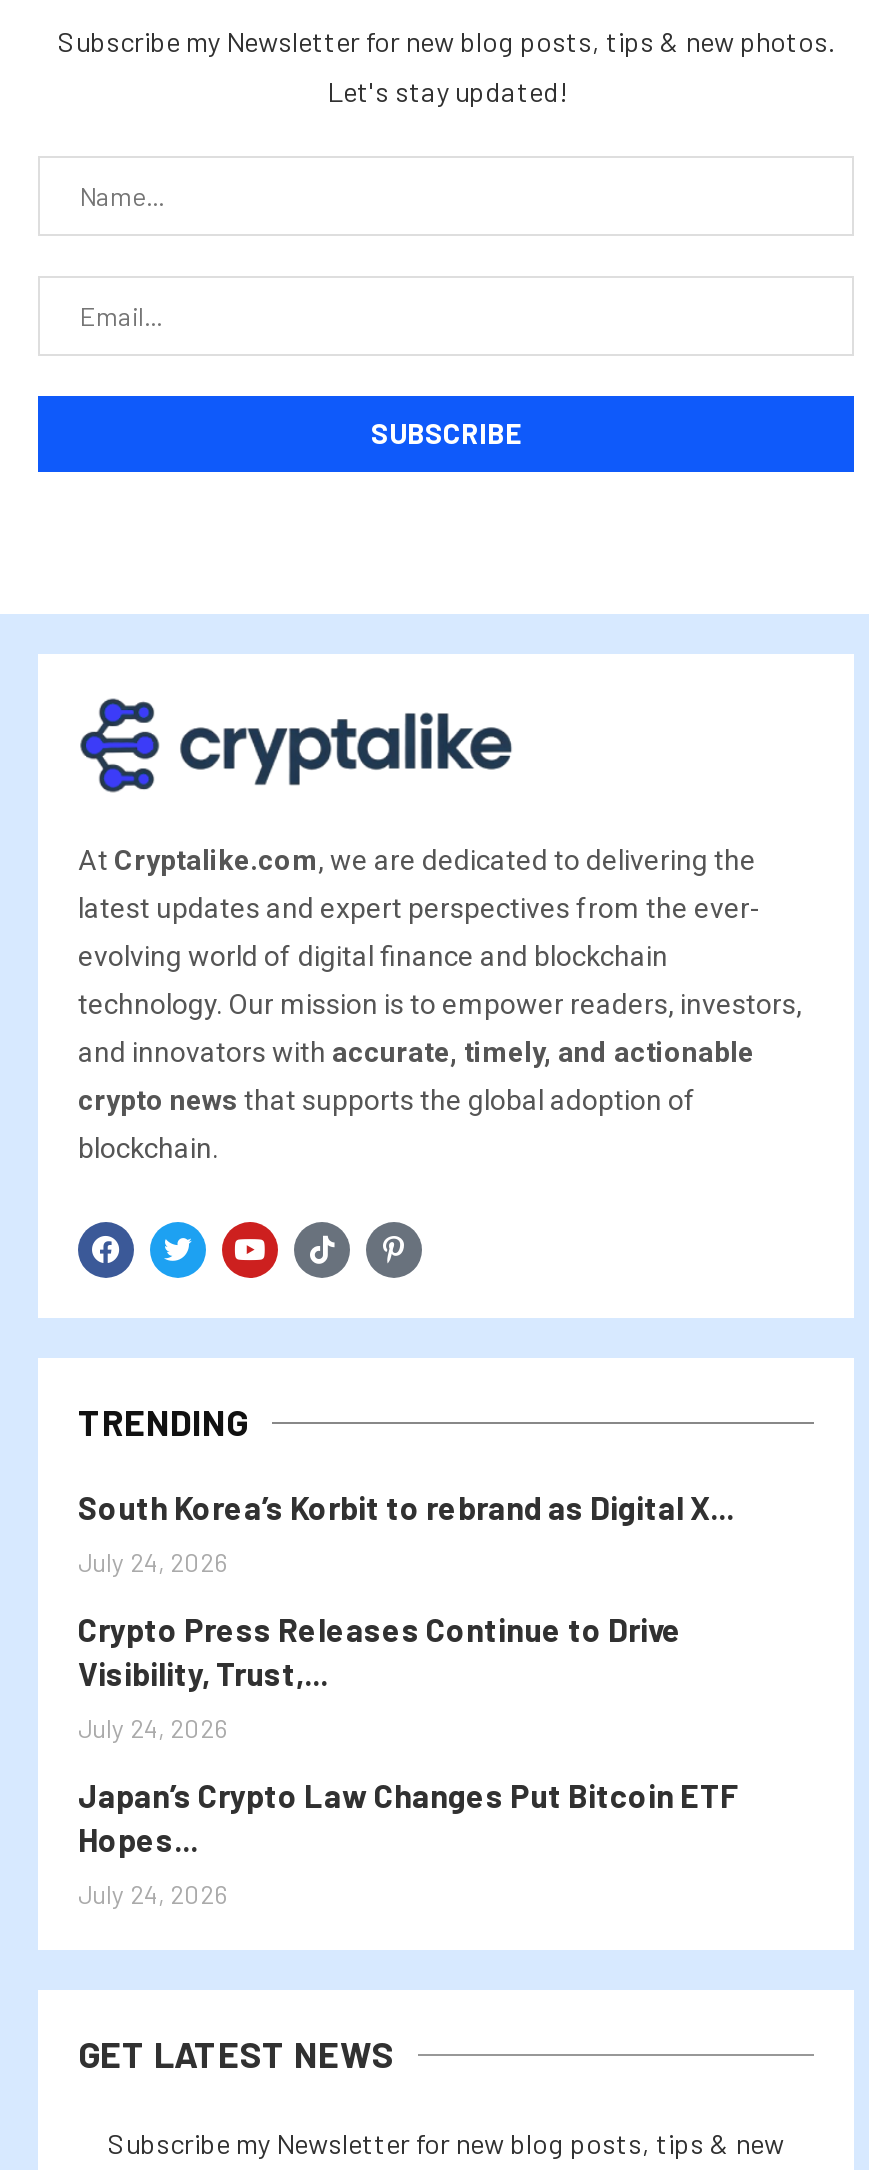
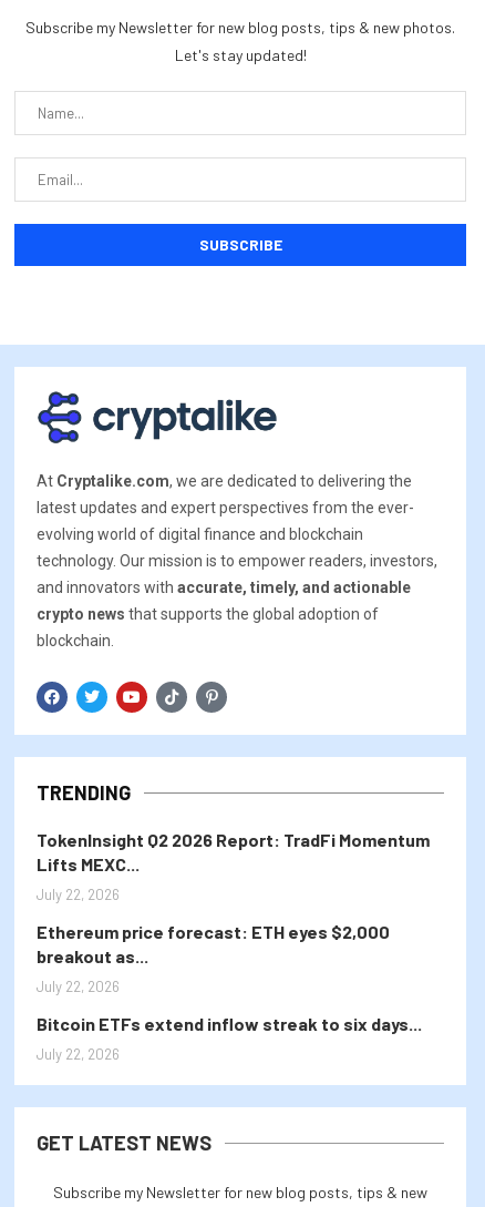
[78,1488,734,1526] South Korea’s Korbit to rebrand as Digital X... -> [37,829,430,874] TokenInsight Q2 2026 Report: TradFi Momentum | Lifts MEXC...
[78,1546,228,1578] July 24, 2026 -> [37,886,120,903] July 22, 2026
[78,1610,682,1692] Crypto Press Releases Continue to Drive | Visibility, Trust,... -> [37,921,390,966] Ethereum price forecast: ETH eyes $2,000 | breakout as...
[78,1712,228,1744] July 24, 2026 -> [37,978,120,995] July 22, 2026
[78,1776,740,1858] Japan’s Crypto Law Changes Put Bitcoin ETF | Hopes... -> [37,1013,422,1034] Bitcoin ETFs extend inflow streak to six days...
[78,1878,228,1910] July 24, 2026 -> [37,1045,120,1063] July 22, 2026

